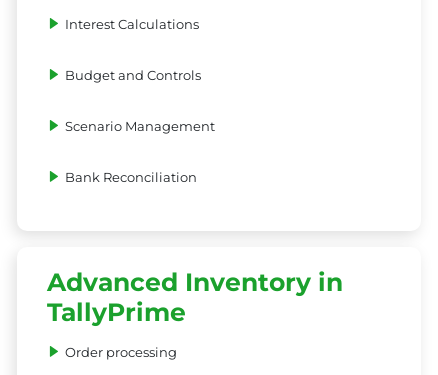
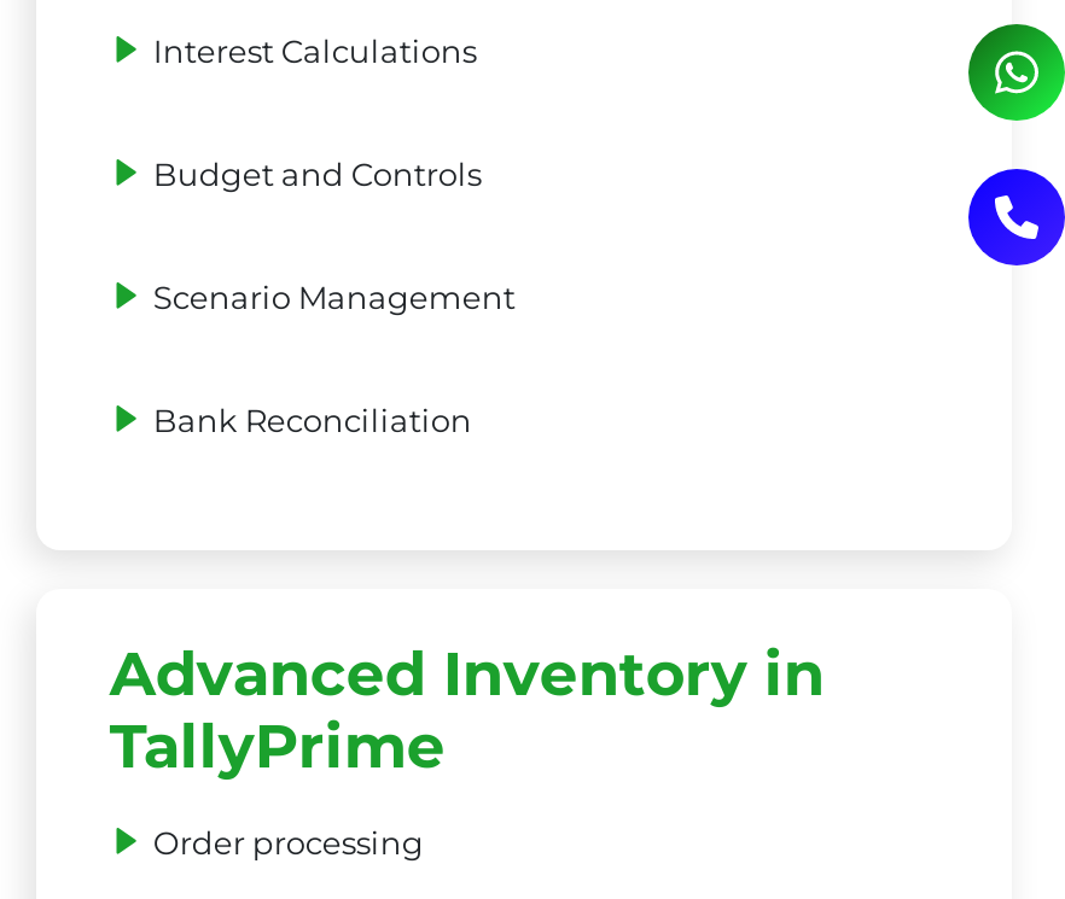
none -> [966,22,1058,123] [image]
none -> [966,167,1058,268] [image]

